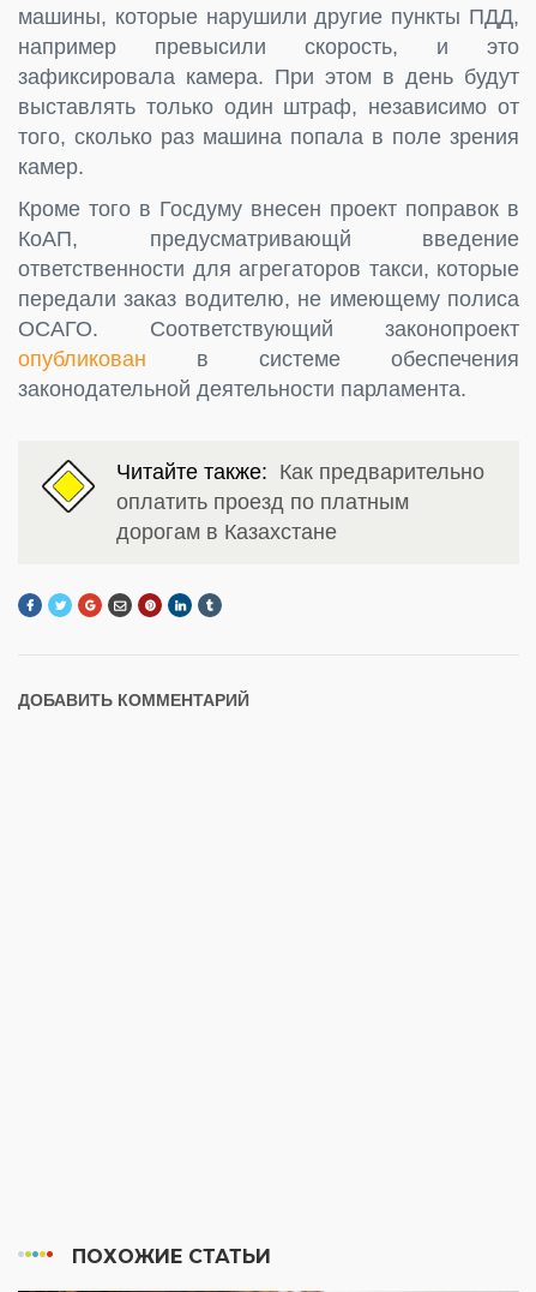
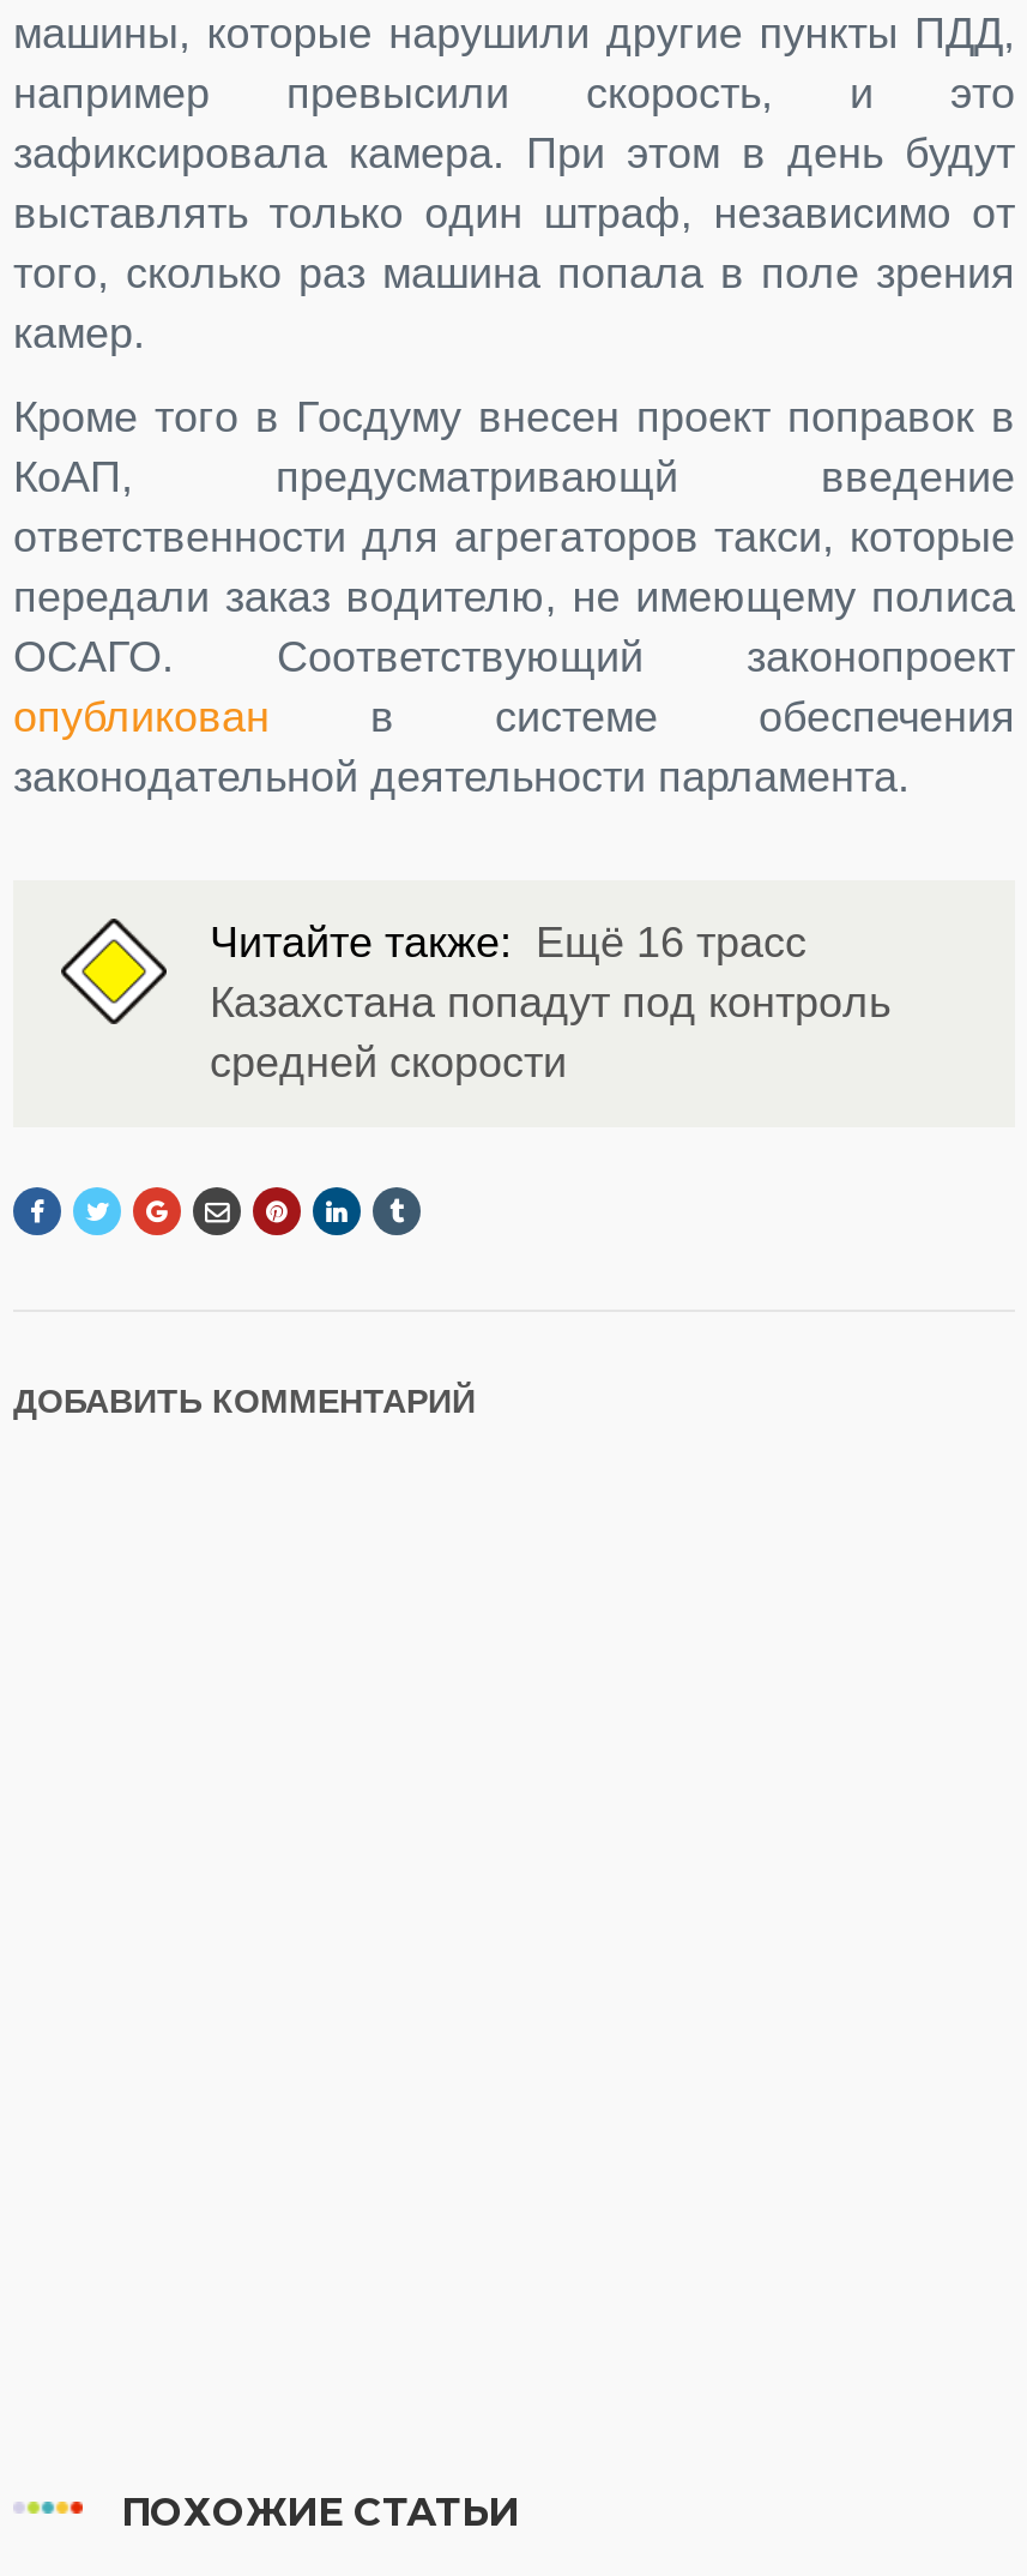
[116,460,484,544] Читайте также: Как предварительно | оплатить проезд по платным | дорогам в Казахстане -> [210,918,890,1086] Читайте также: Ещё 16 трасс | Казахстана попадут под контроль | средней скорости

